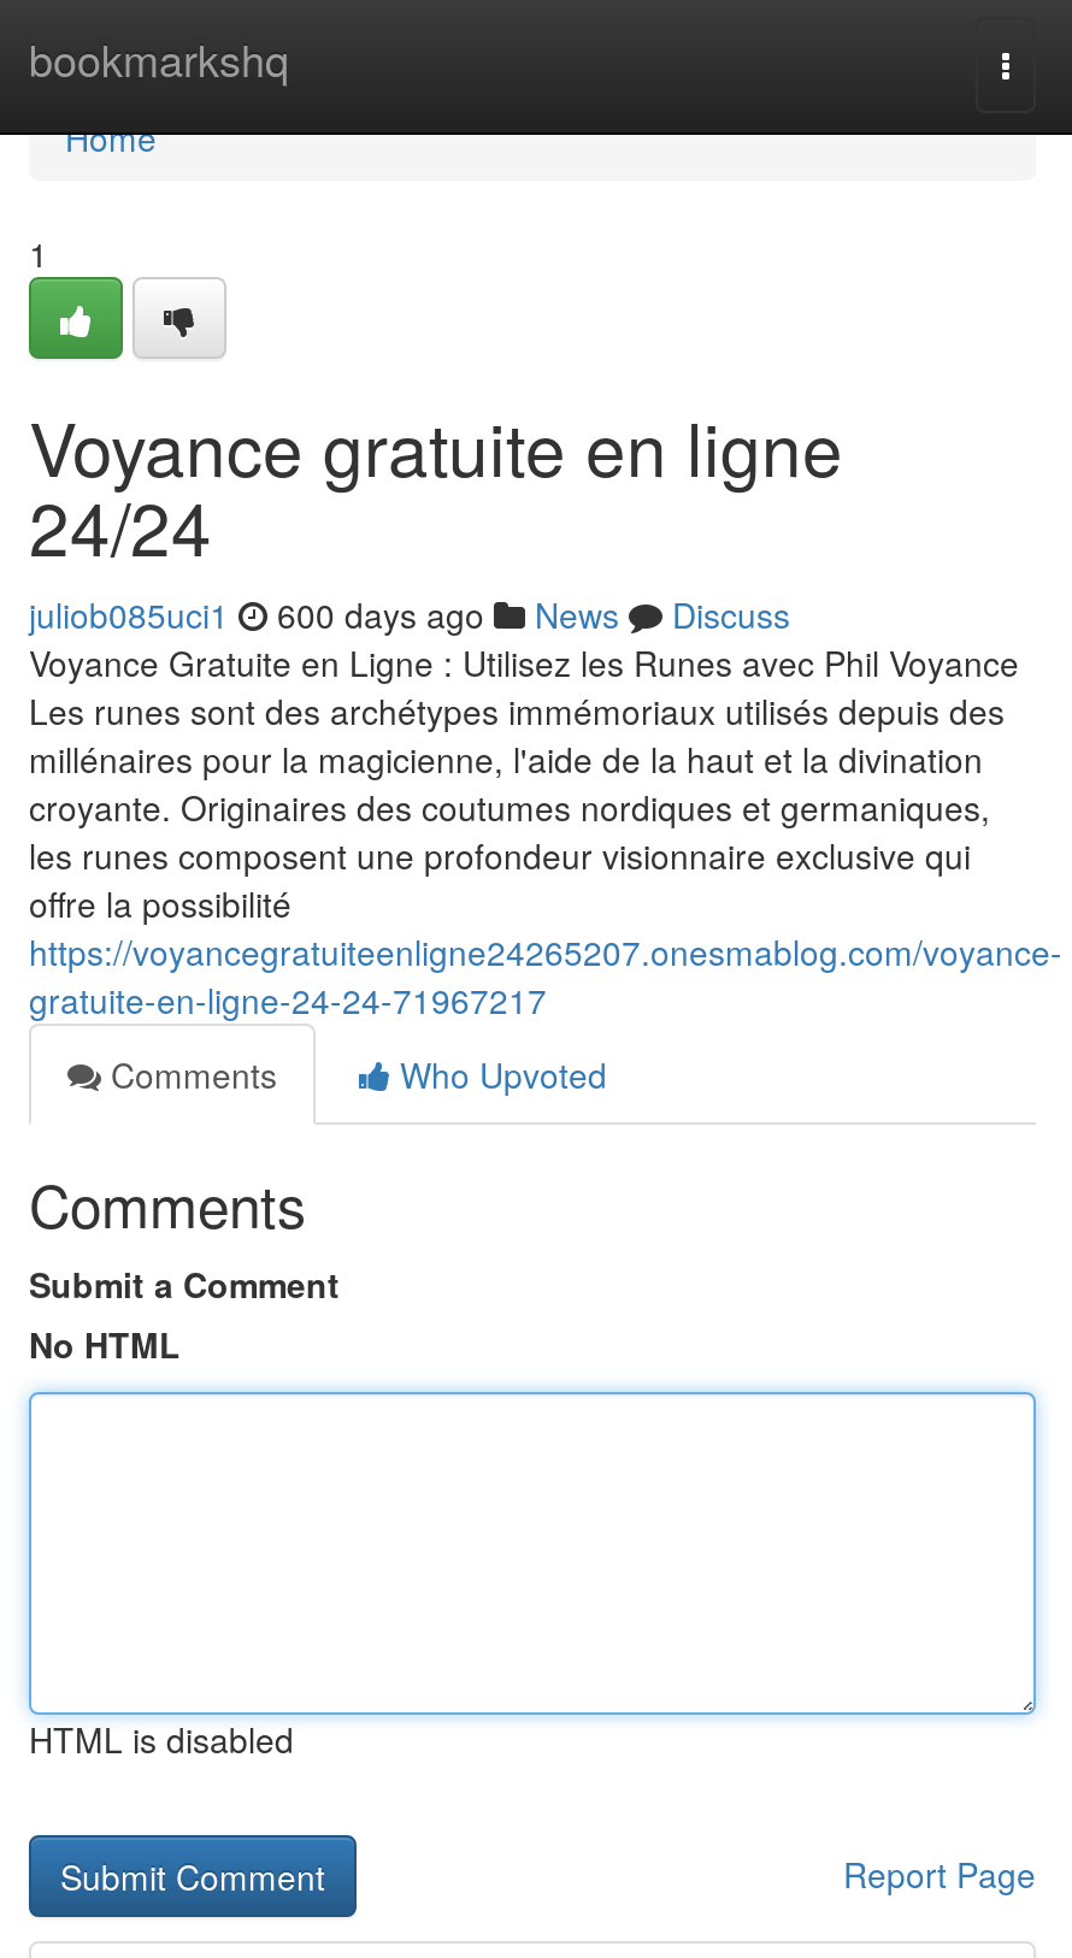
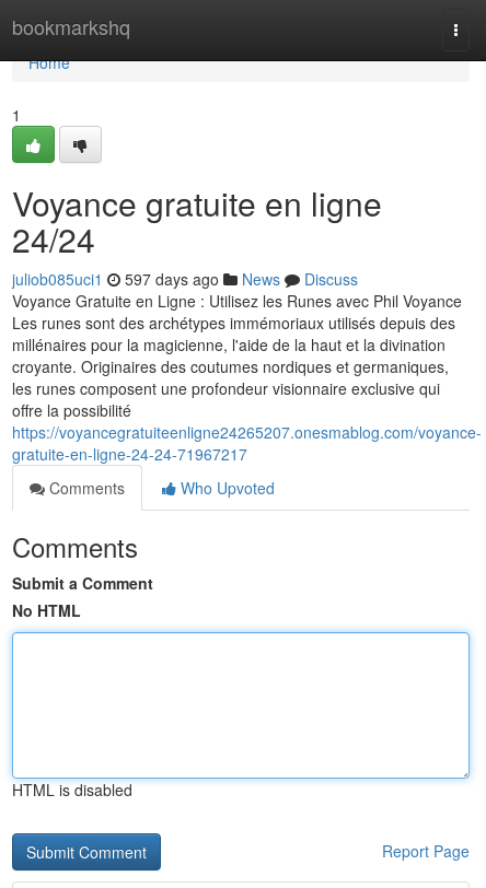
[29,590,790,638] juliob085uci1 600 days ago News Discuss -> [12,268,358,290] juliob085uci1 597 days ago News Discuss

